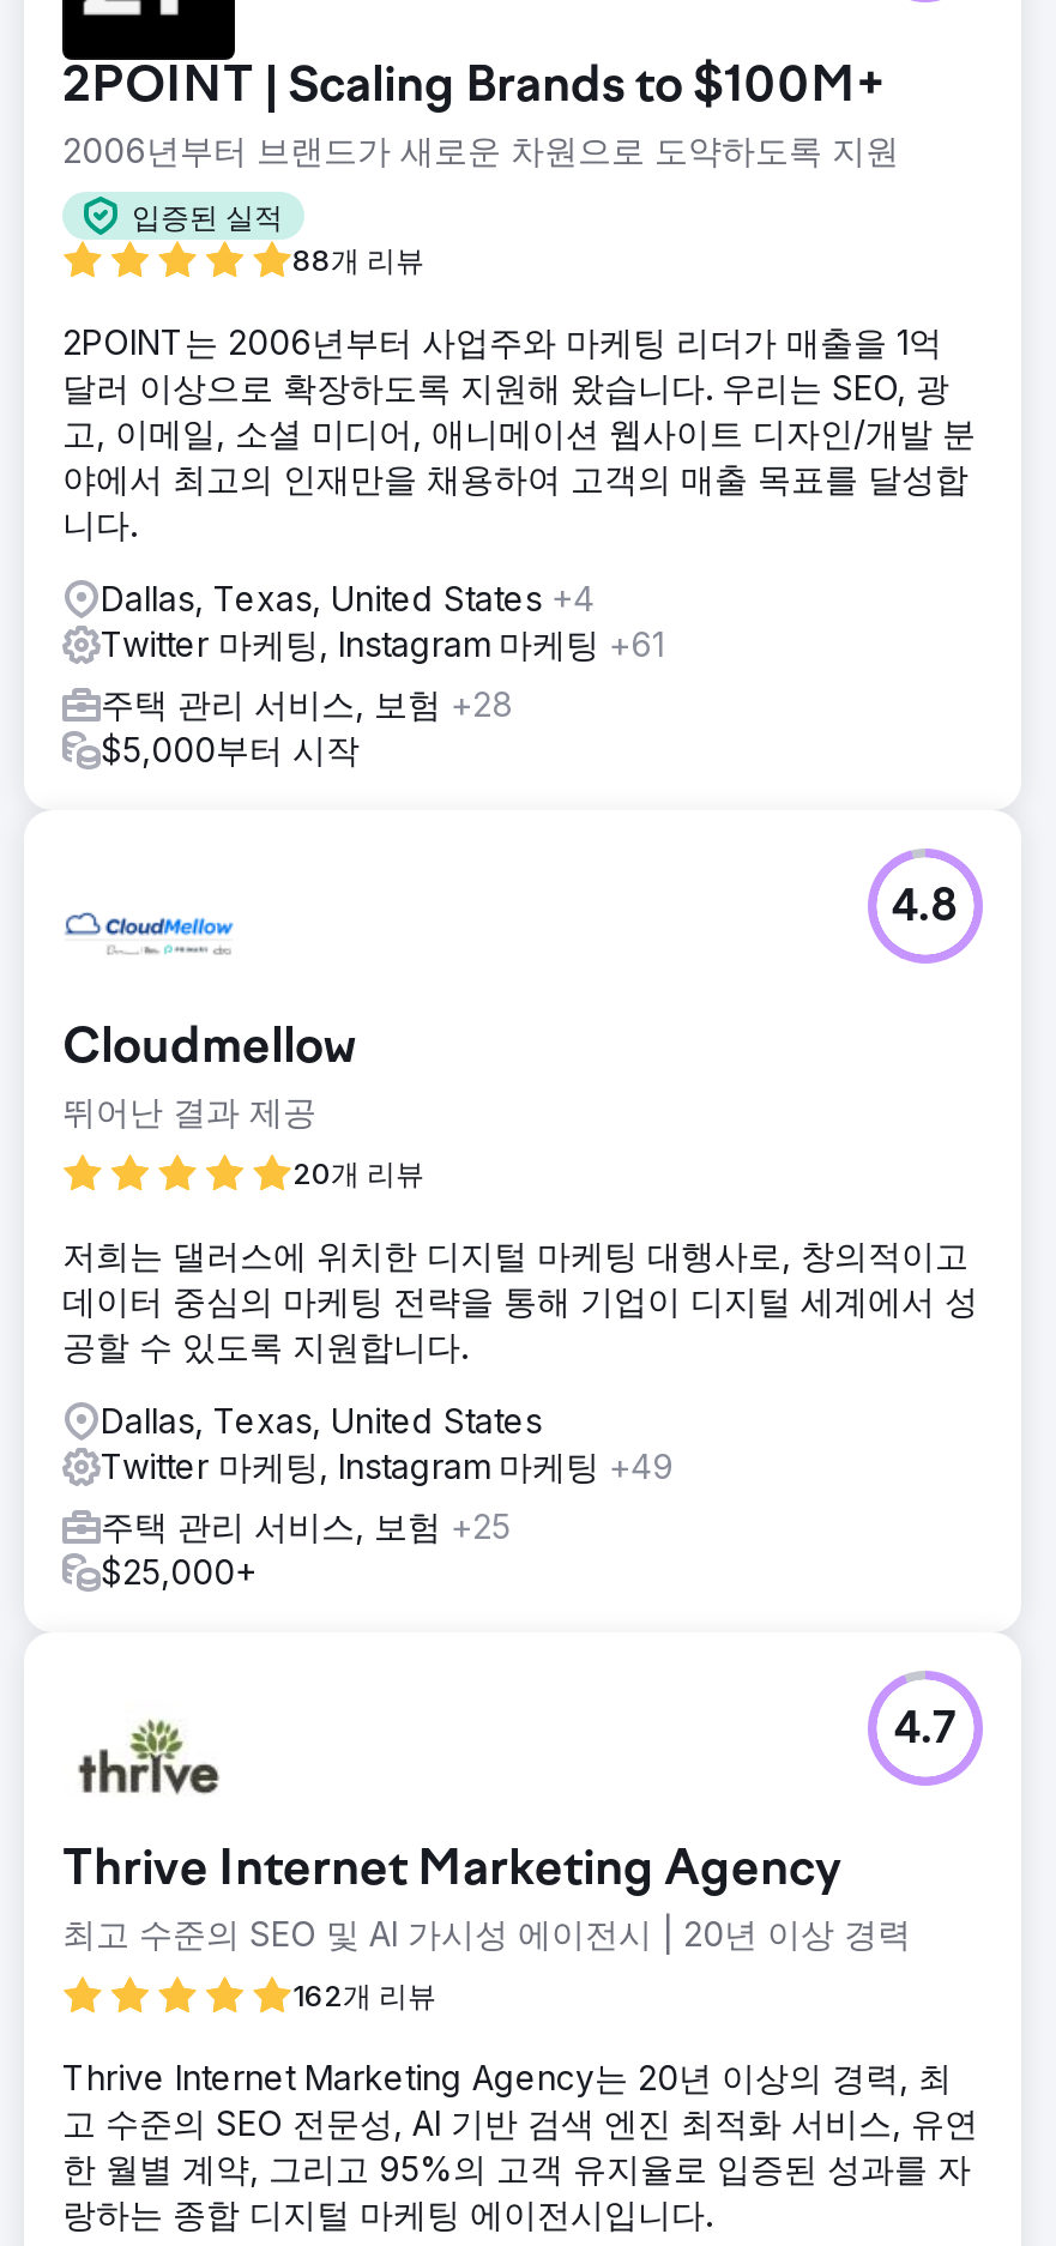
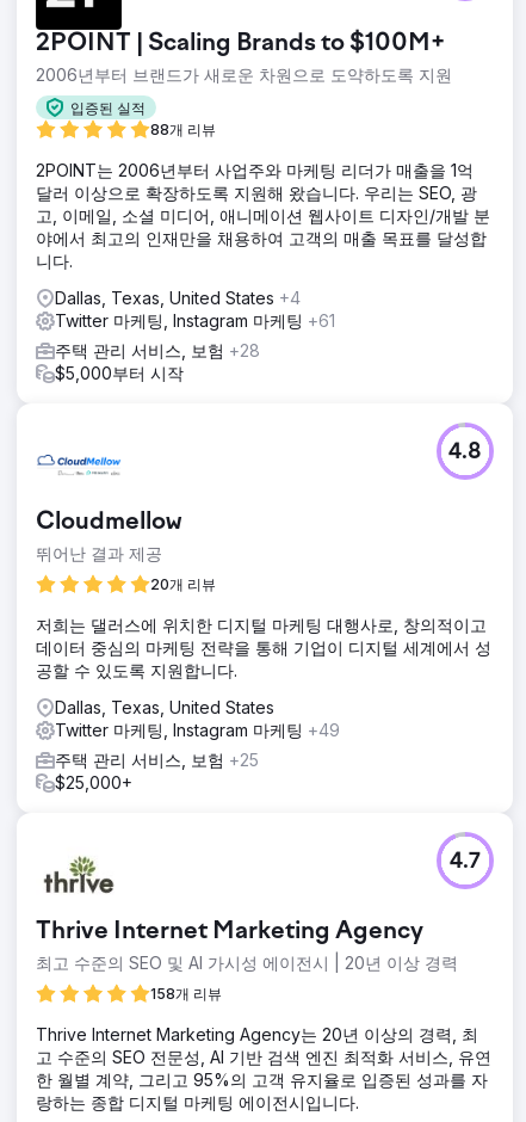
[292,1978,436,2013] 162개 리뷰 -> [150,985,222,1003] 158개 리뷰

